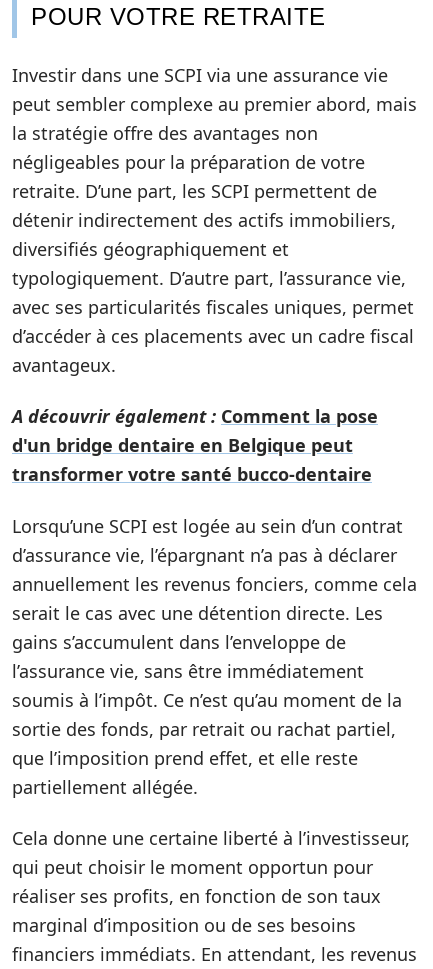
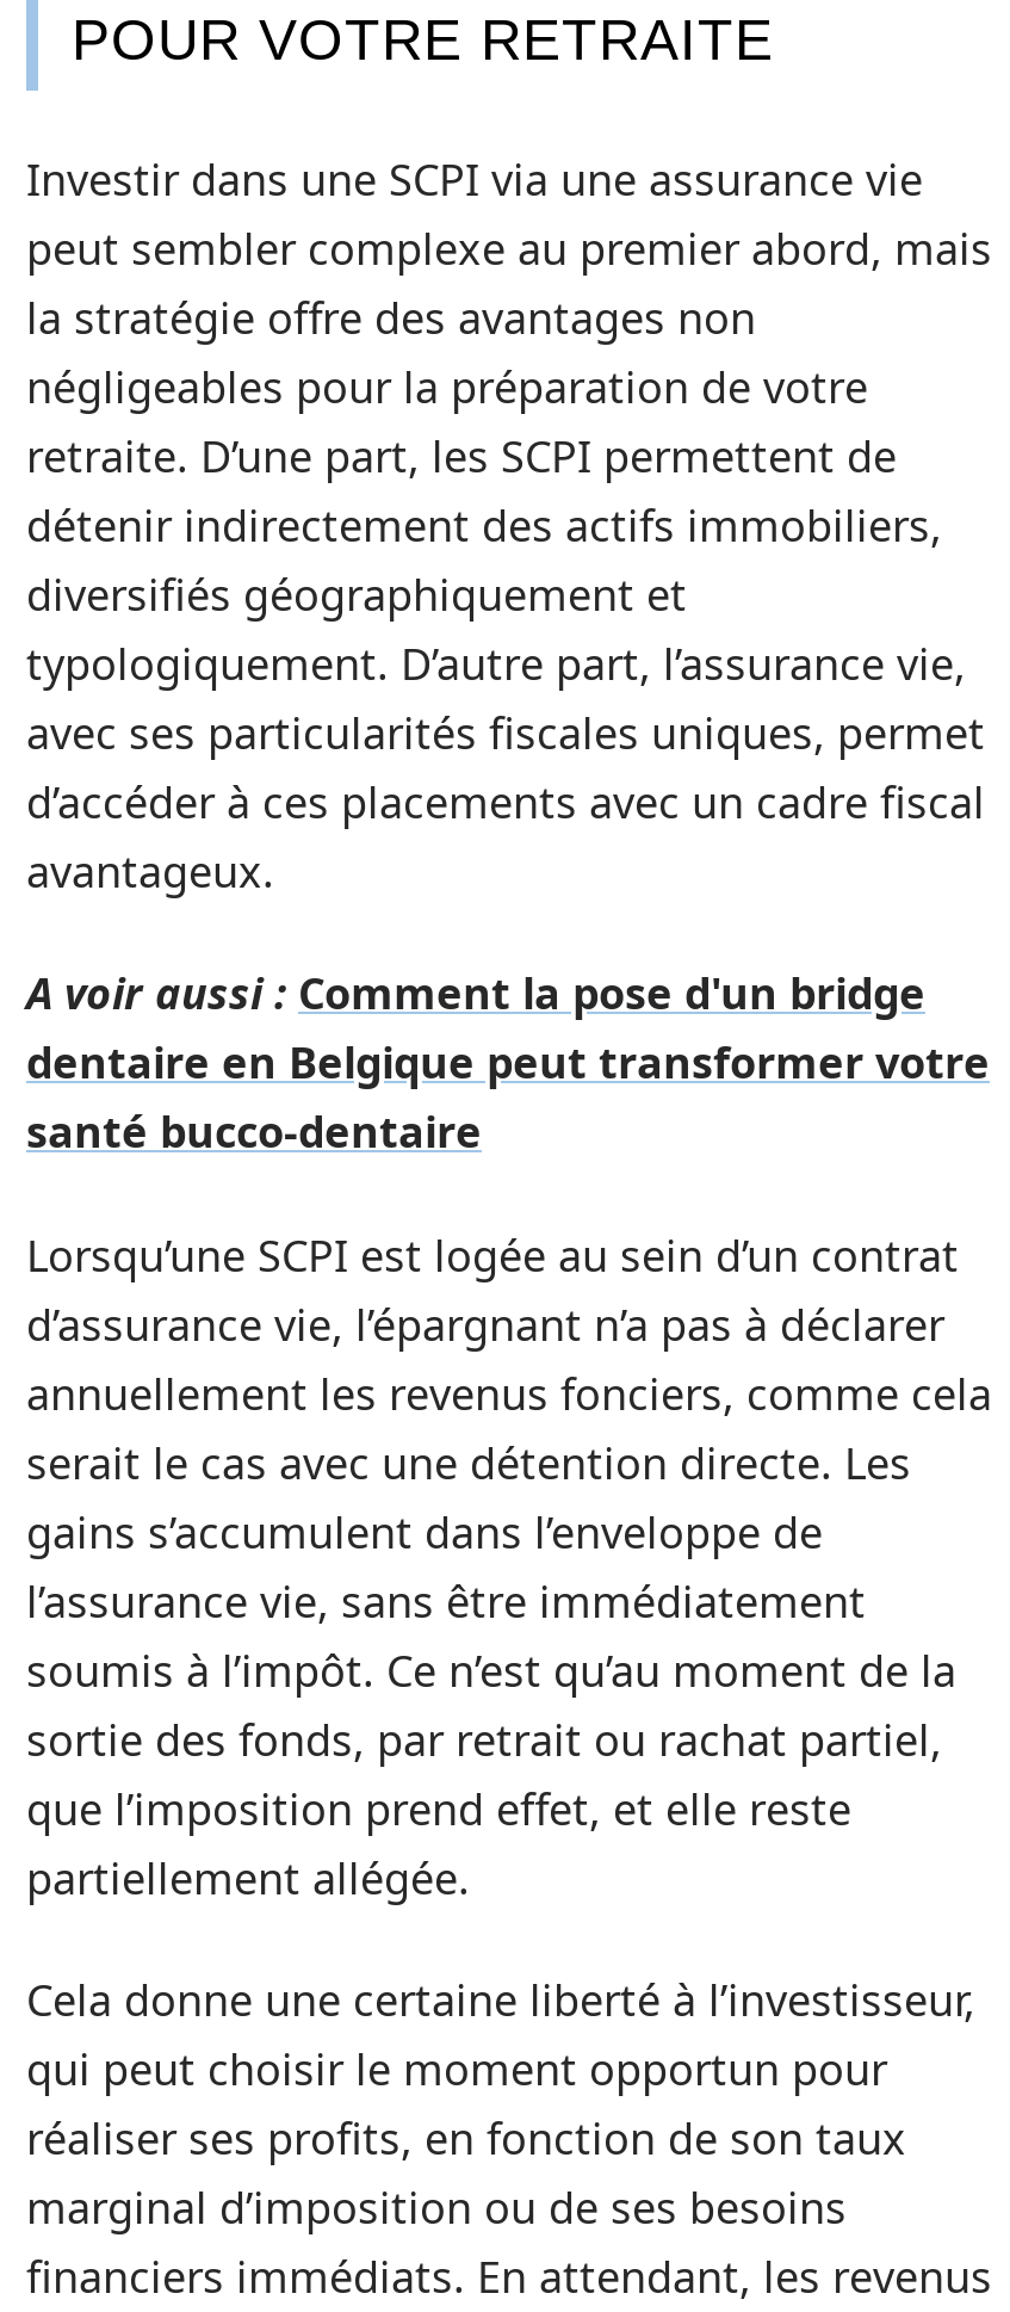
[12,404,378,486] A découvrir également : Comment la pose | d'un bridge dentaire en Belgique peut | transformer votre santé bucco-dentaire -> [26,964,990,1160] A voir aussi : Comment la pose d'un bridge | dentaire en Belgique peut transformer votre | santé bucco-dentaire

